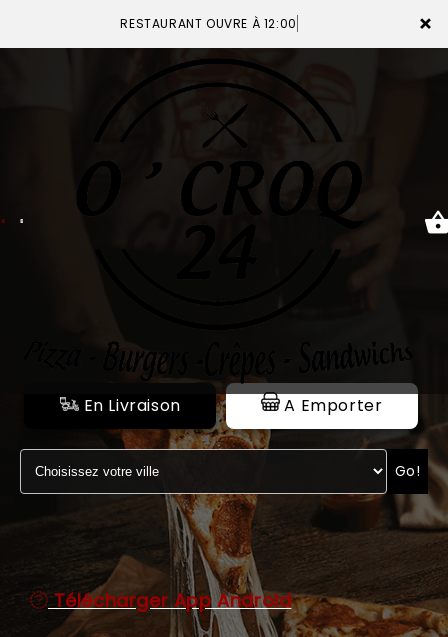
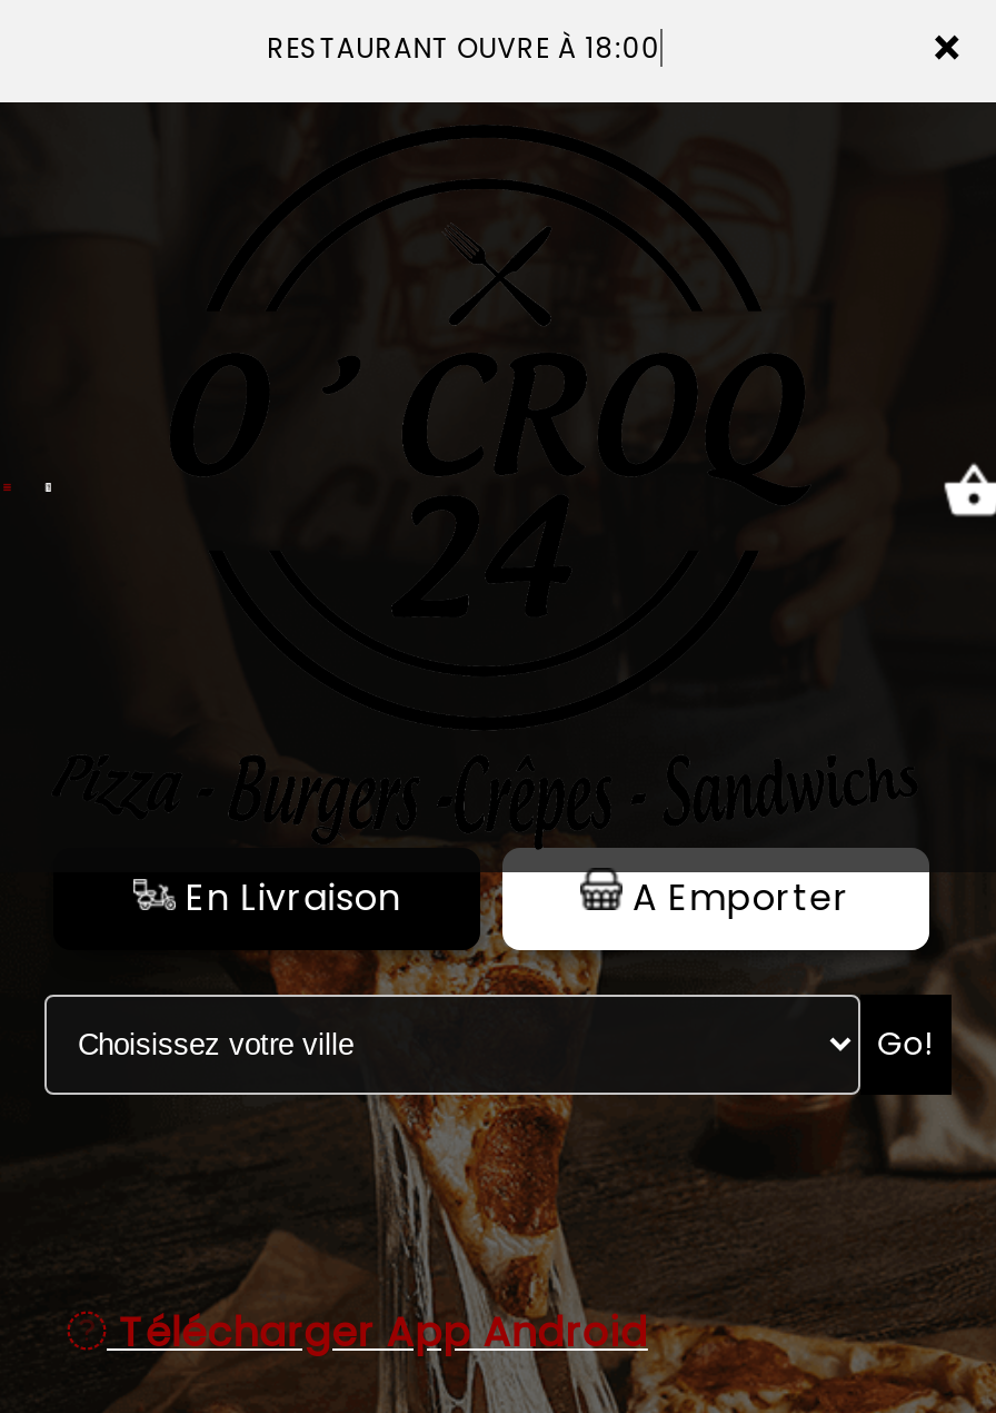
[120,15,297,32] RESTAURANT OUVRE À 12:00 -> [267,29,661,67] RESTAURANT OUVRE À 18:00

